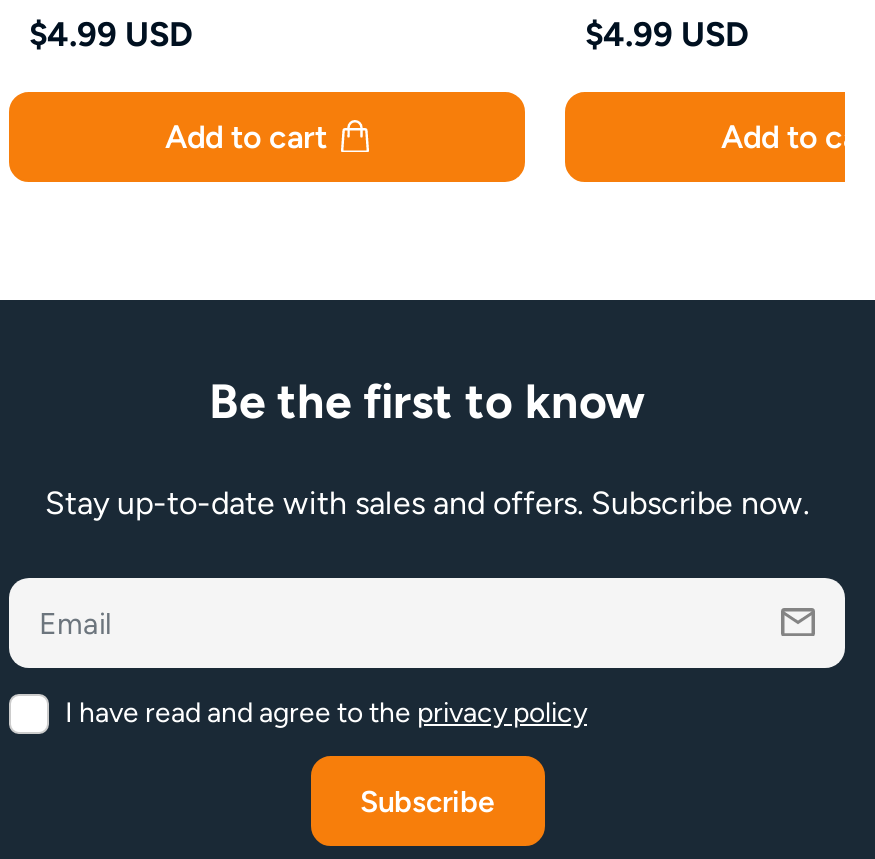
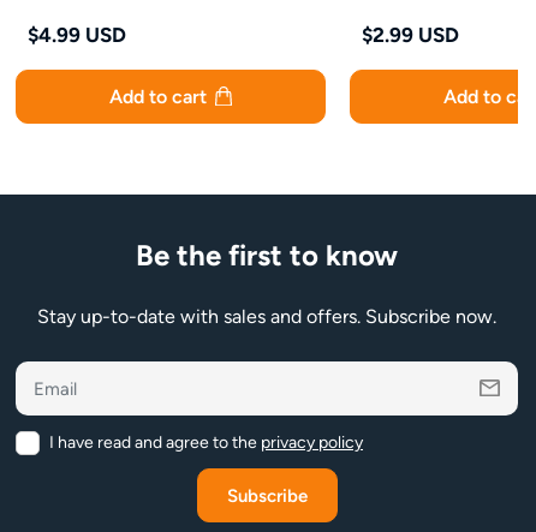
[585,14,749,54] $4.99 USD -> [362,23,459,47] $2.99 USD

